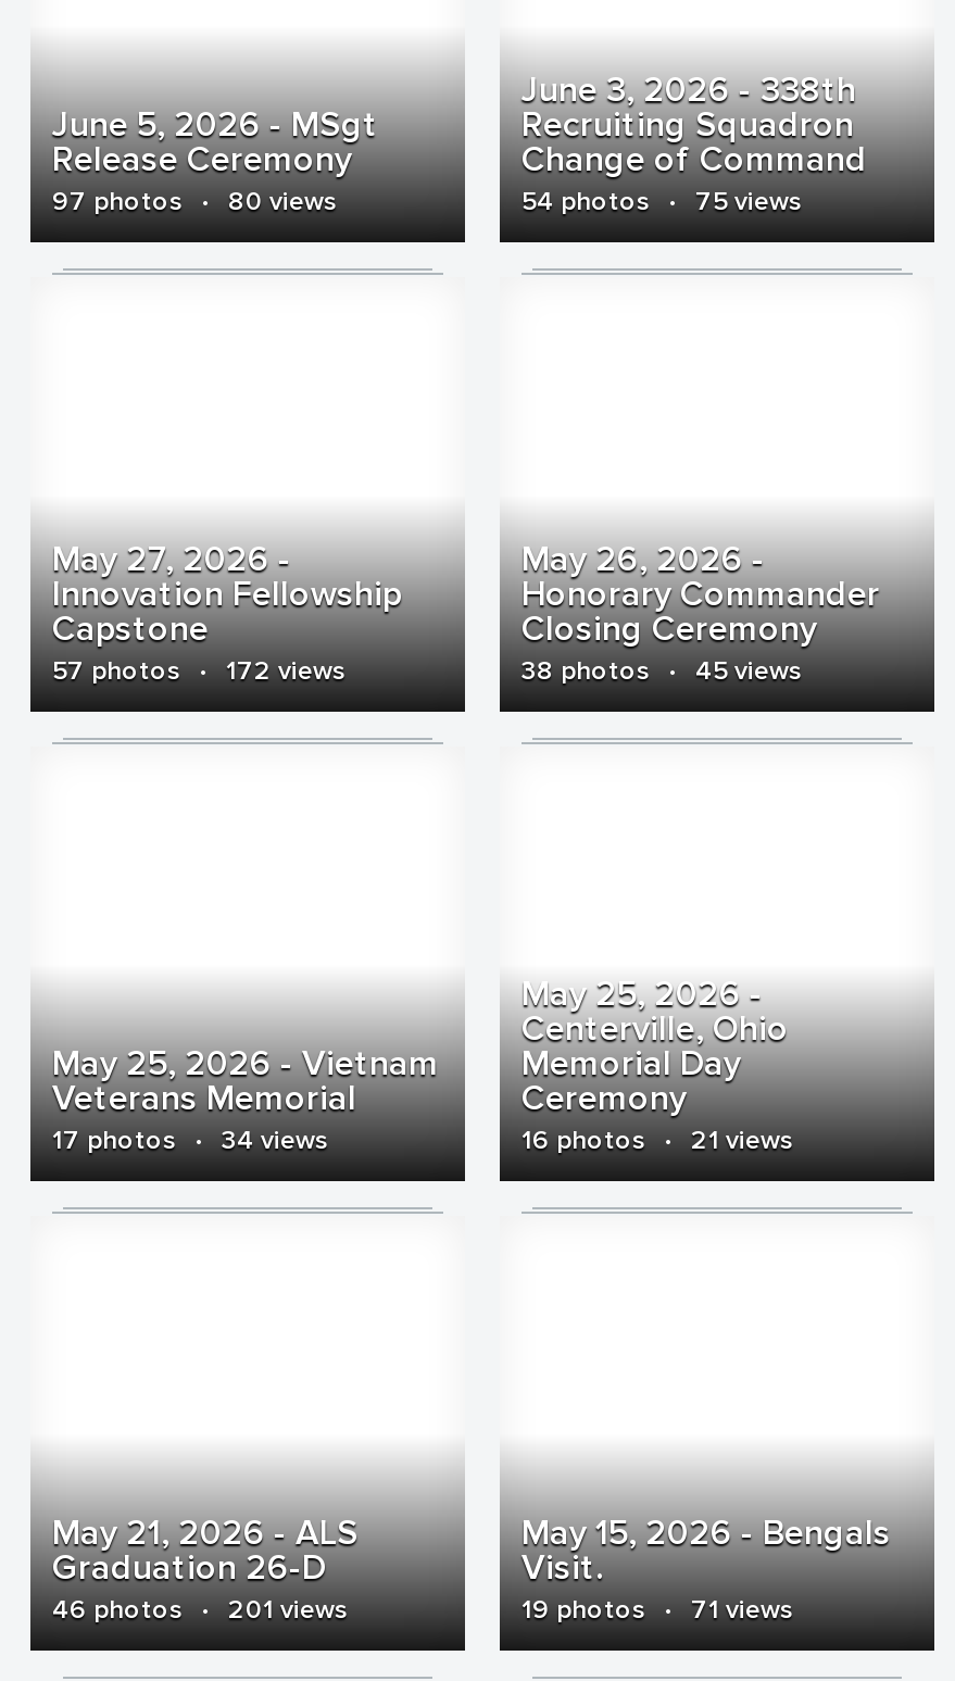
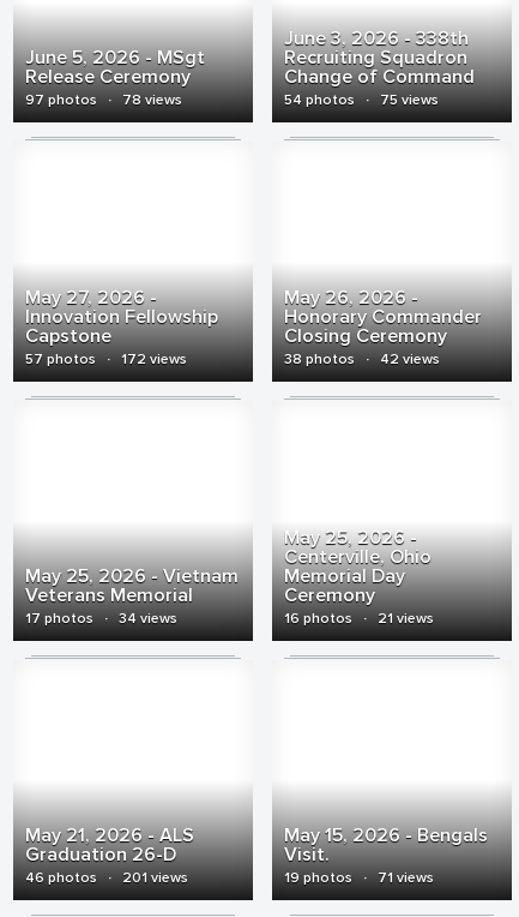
[52,186,337,218] 97 photos · 80 views -> [25,91,182,109] 97 photos · 78 views
[522,655,802,688] 38 photos · 45 views -> [284,350,440,368] 38 photos · 42 views

